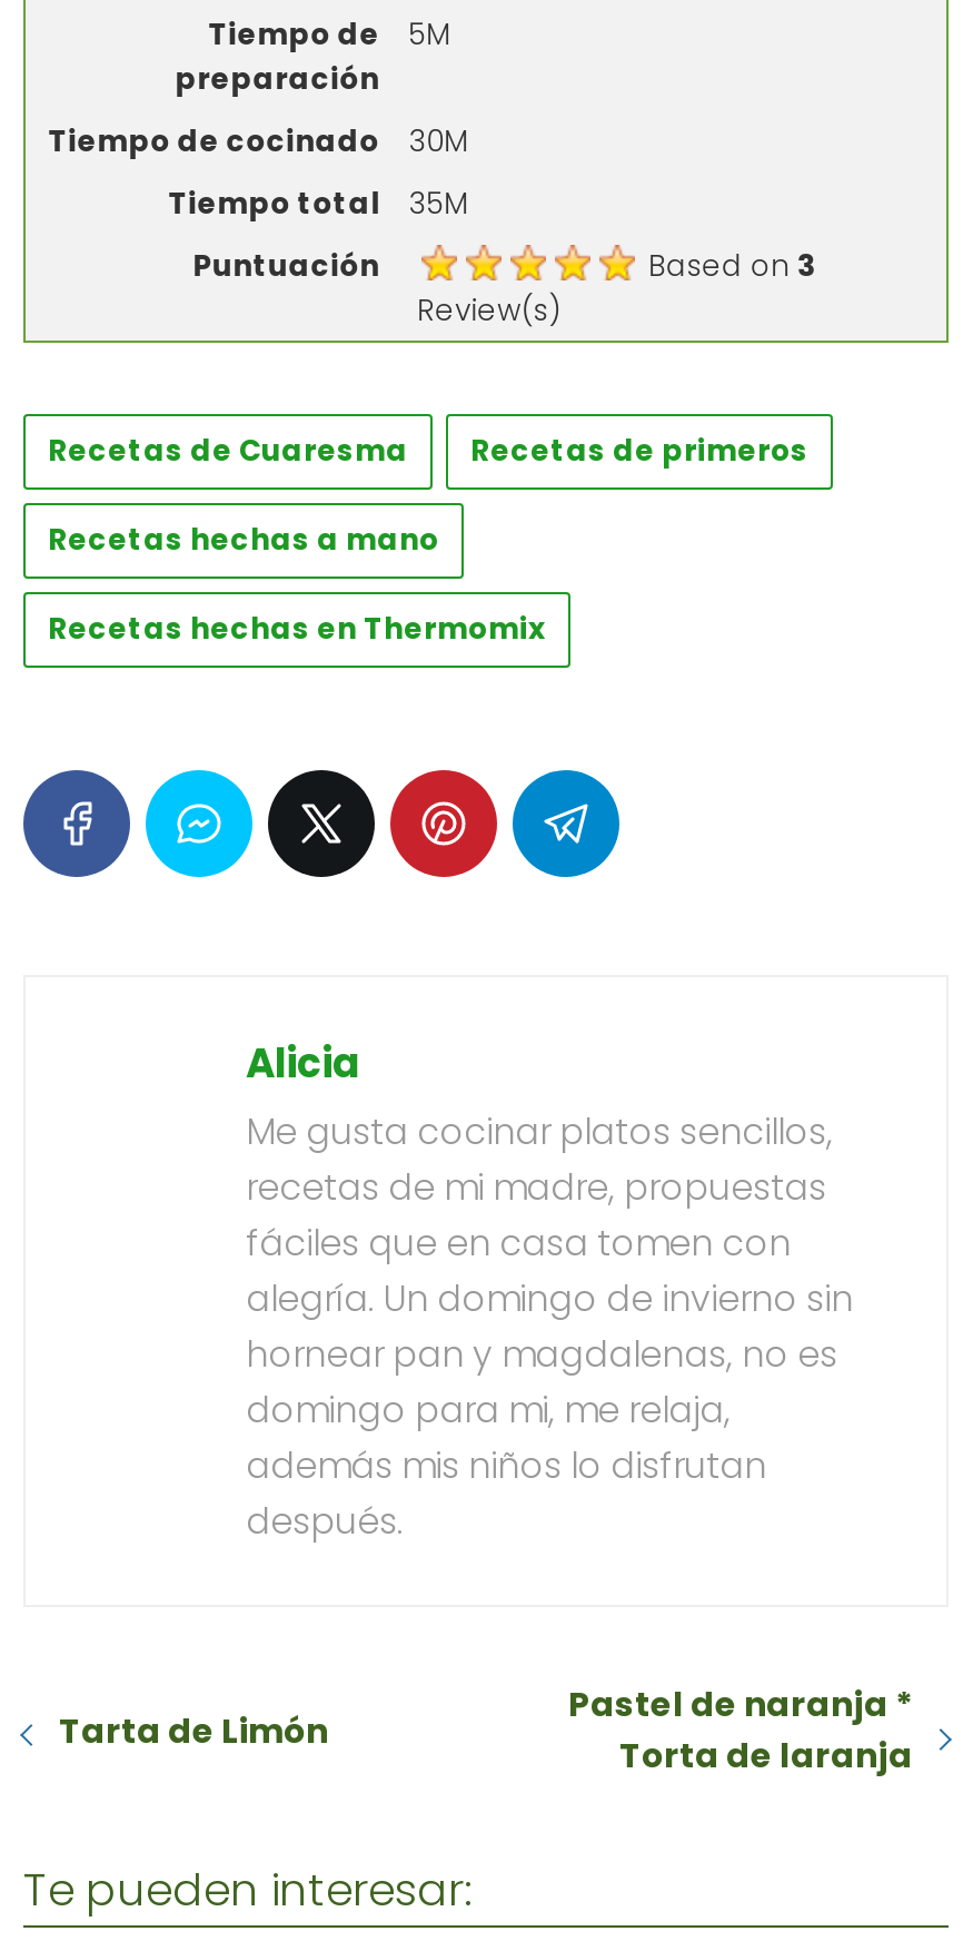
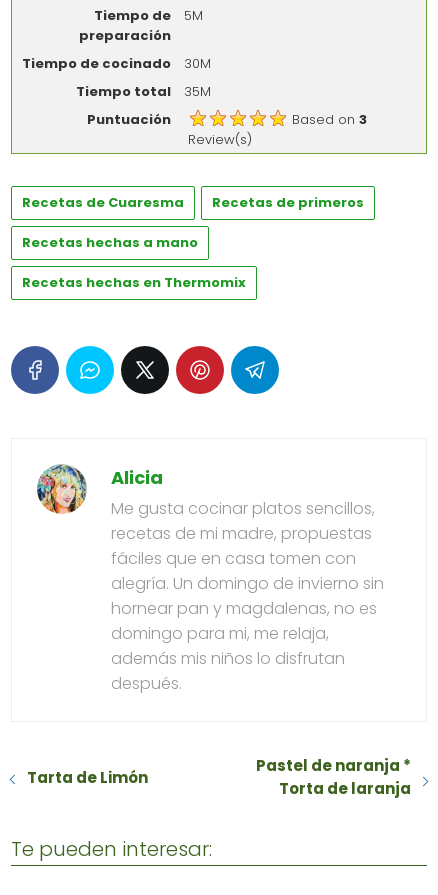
none -> [36,464,87,515] [image]

